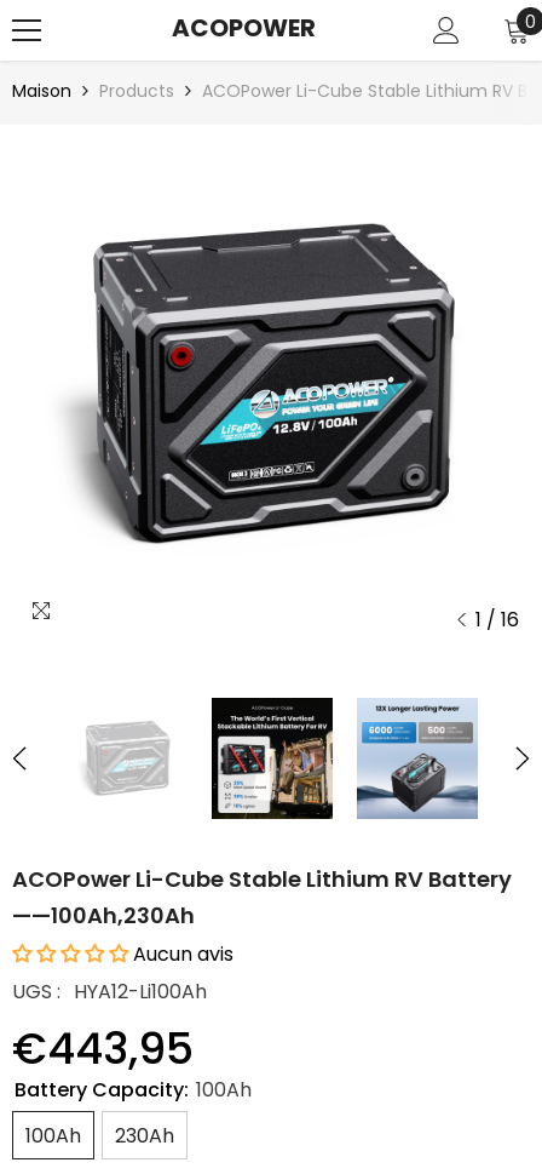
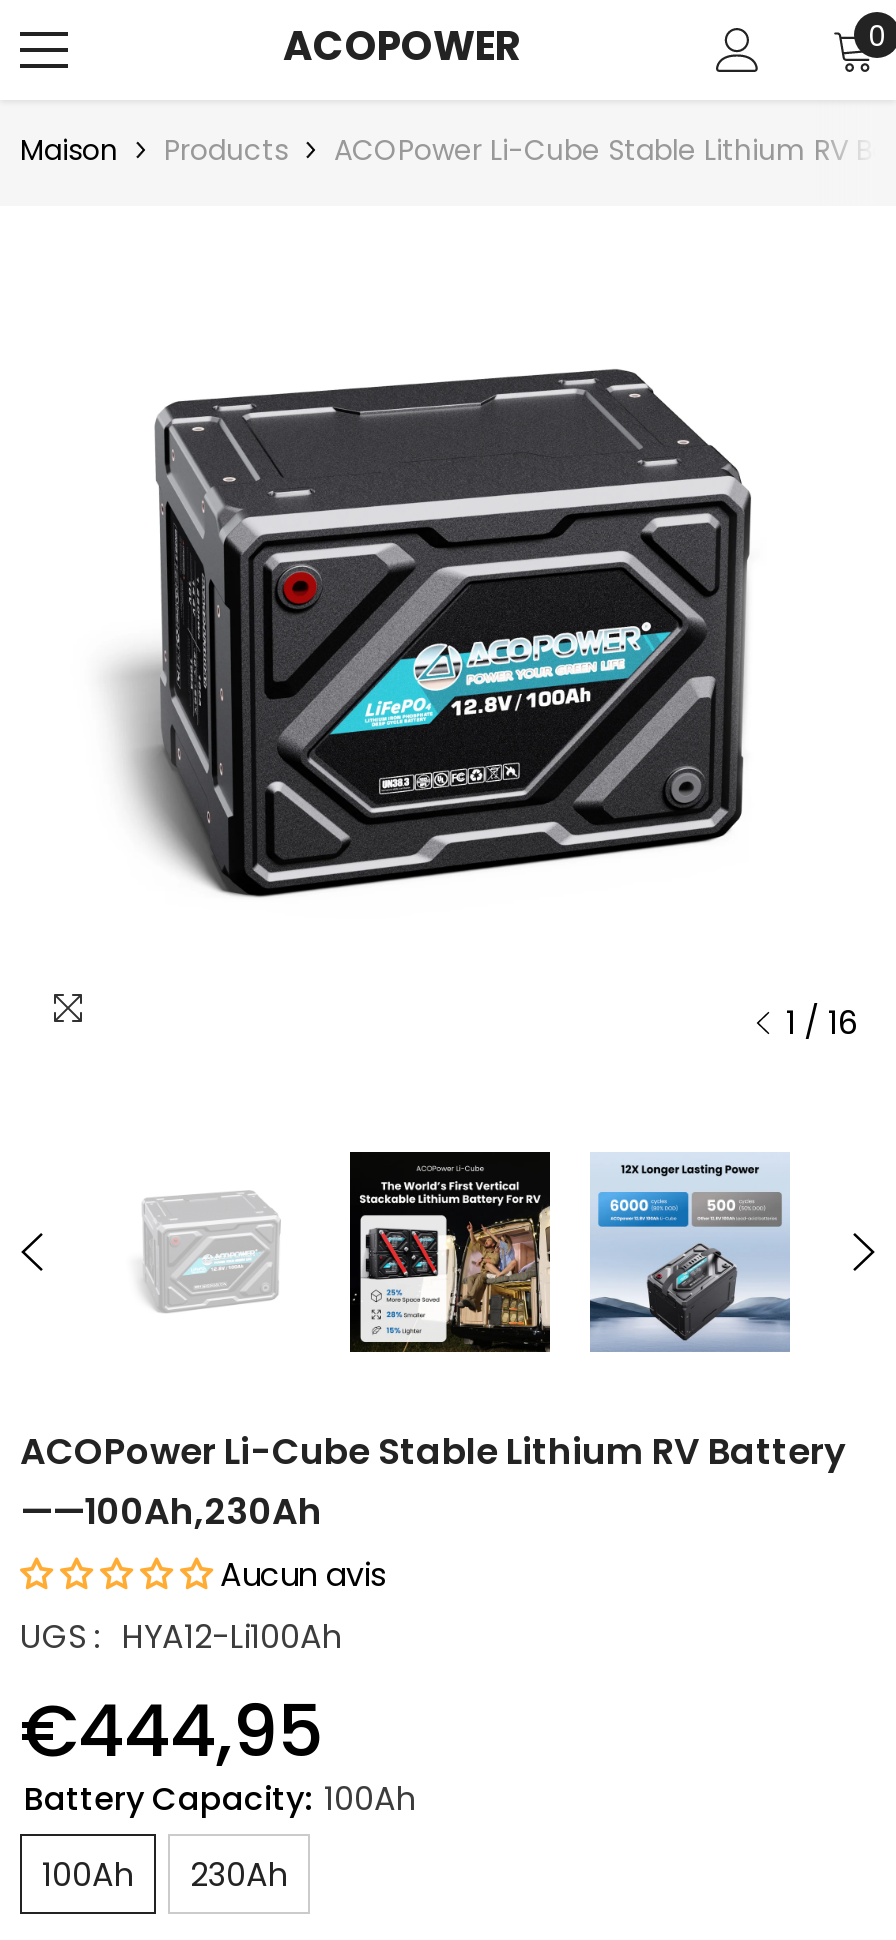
[12,1018,194,1080] €443,95 -> [20,1681,324,1783] €444,95

